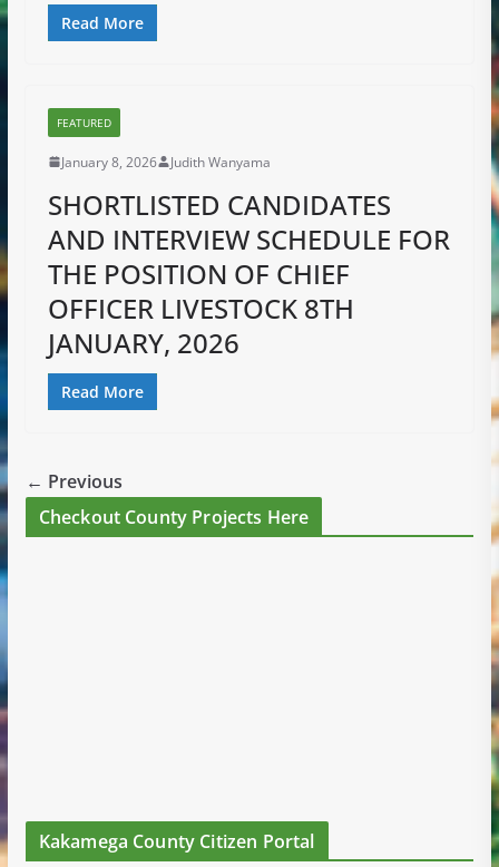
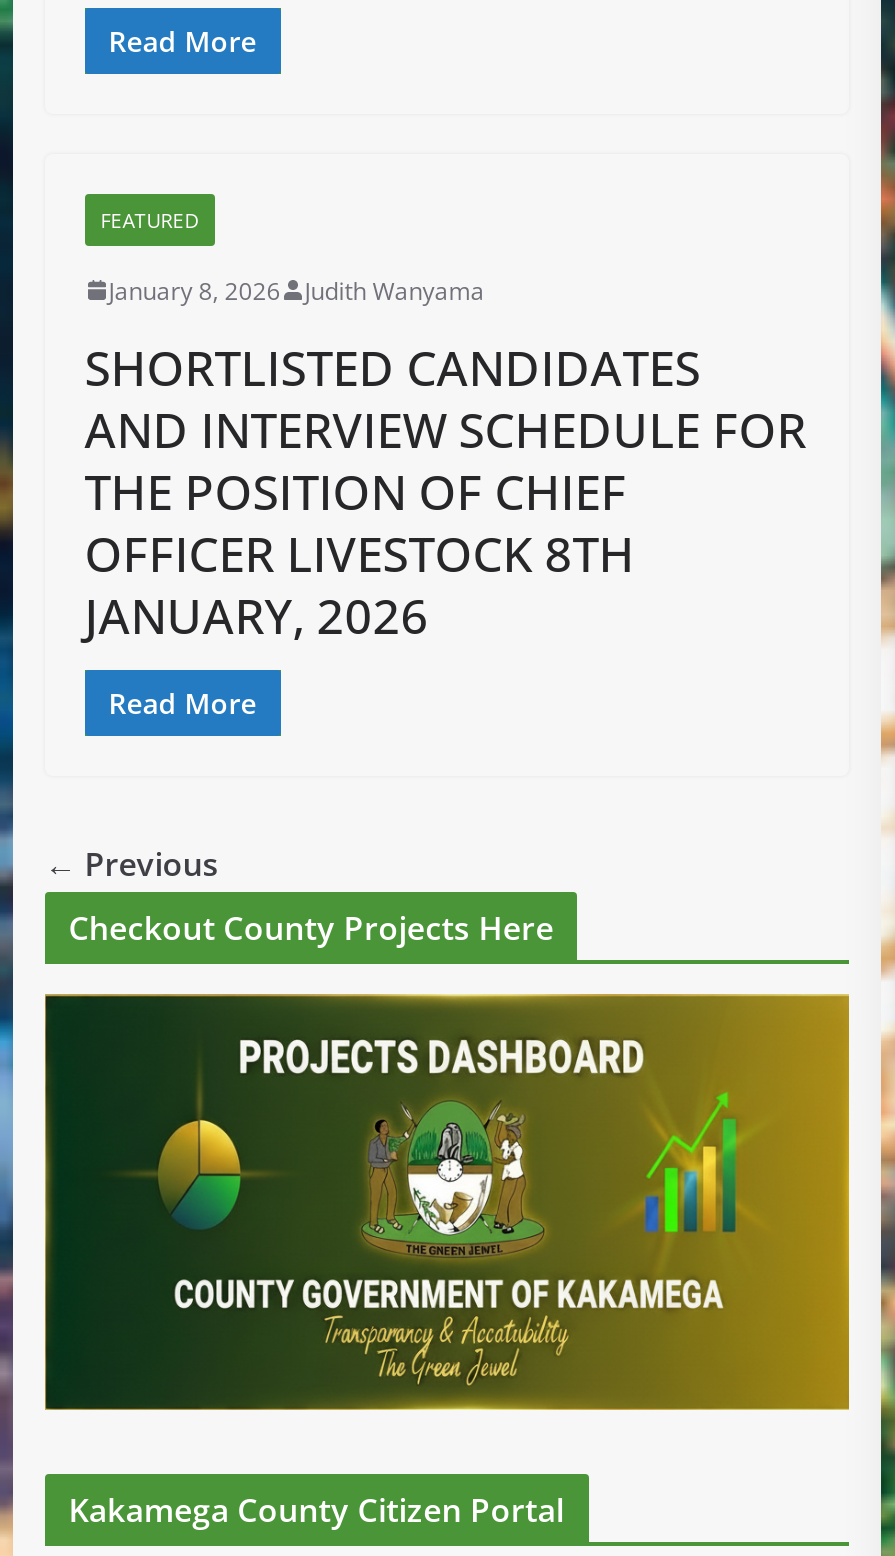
none -> [43,992,851,1412] [image]

